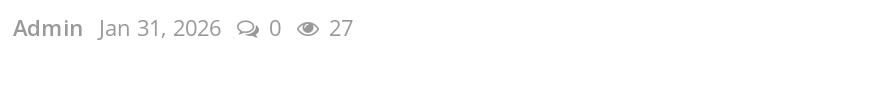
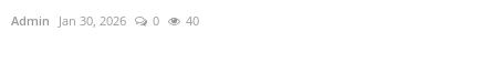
[13,12,221,42] Admin Jan 31, 2026 -> [11,12,126,29] Admin Jan 30, 2026
[329,12,353,42] 27 -> [186,12,199,29] 40

